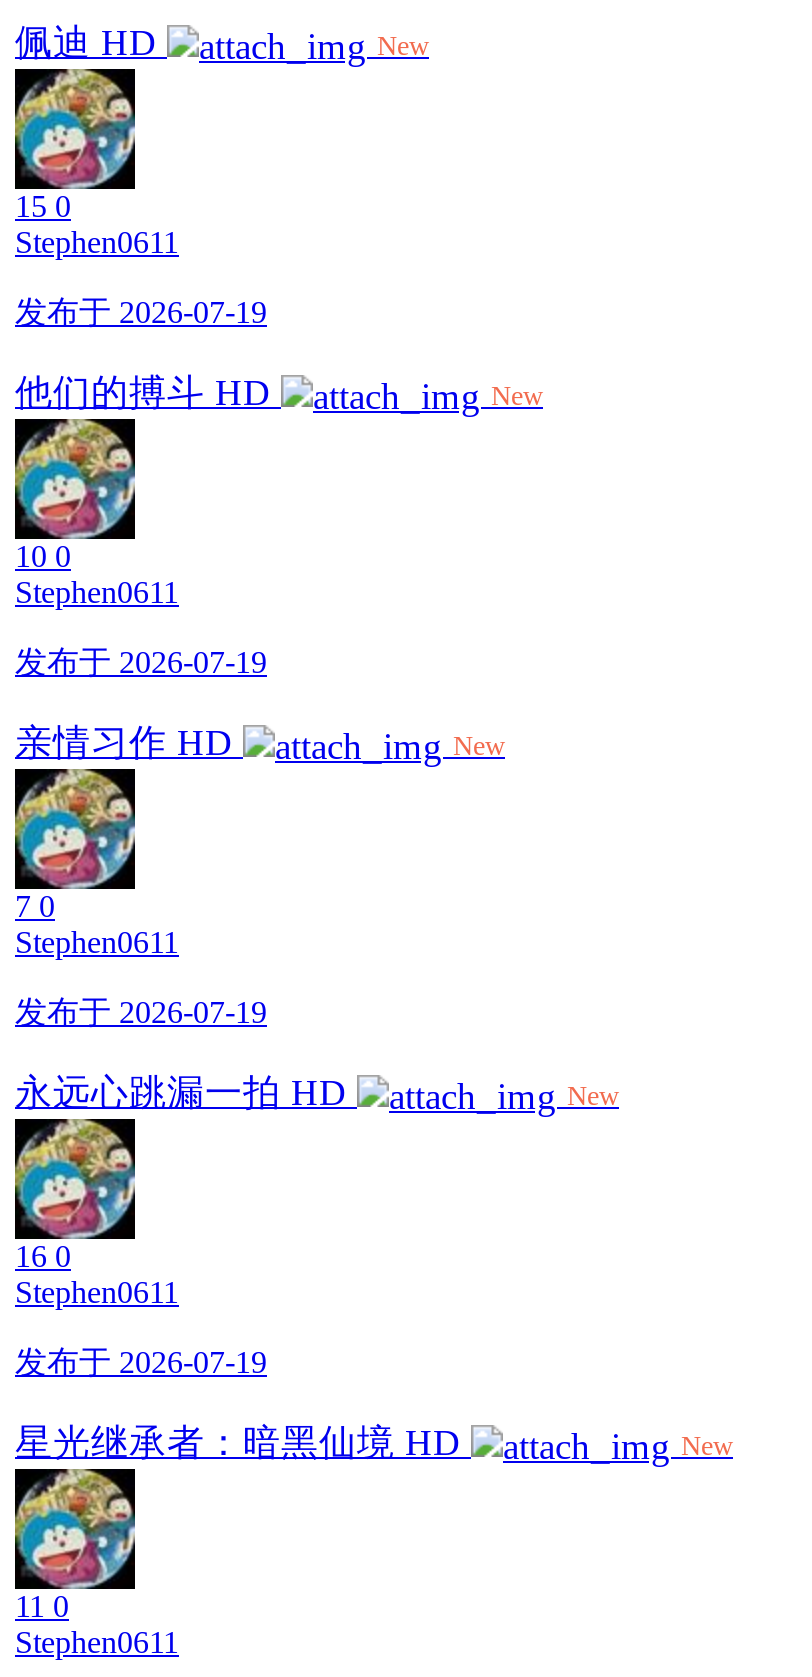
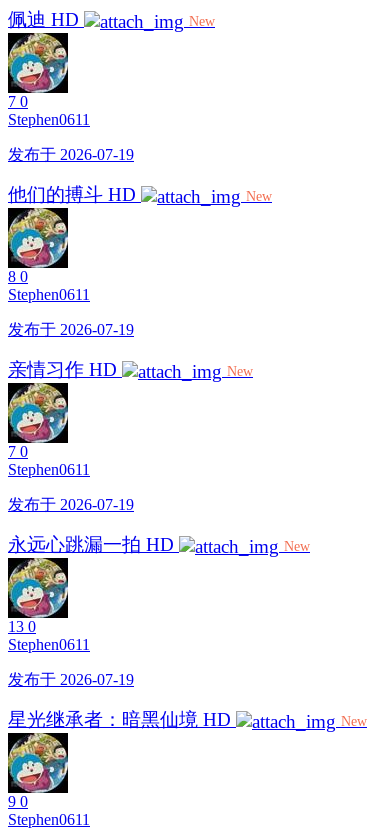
[15,189,71,223] 15 0 -> [8,93,28,110] 7 0
[15,539,71,573] 10 0 -> [8,268,28,285] 8 0
[15,1239,71,1273] 16 0 -> [8,618,36,635] 13 0
[15,1589,69,1623] 11 0 -> [8,793,28,810] 9 0

